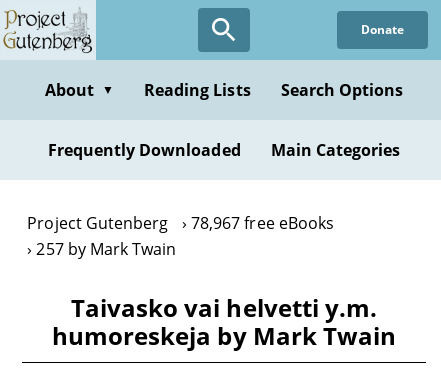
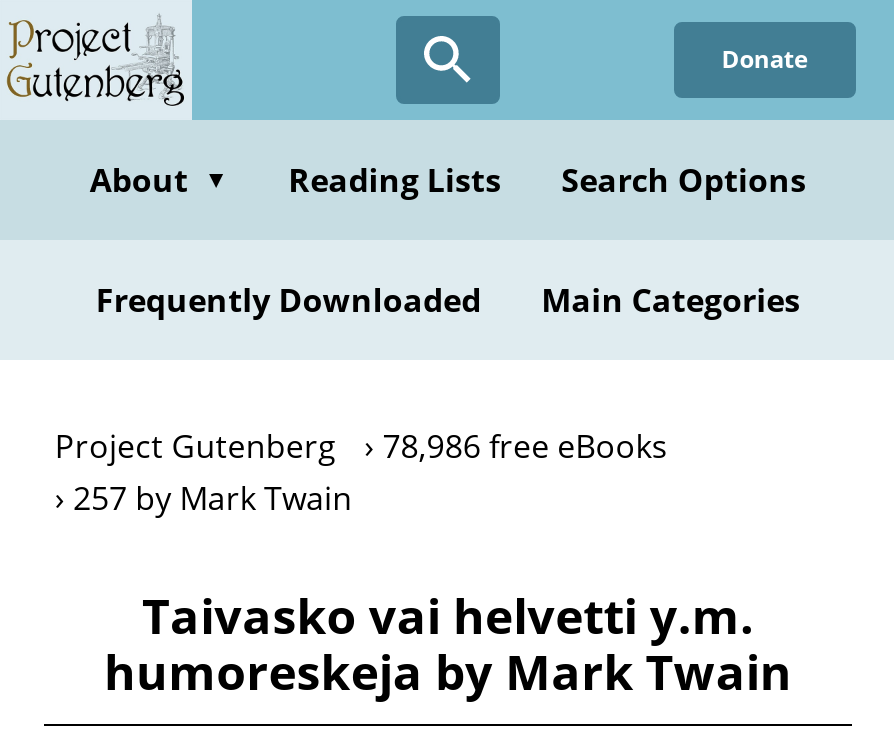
[27,212,334,234] Project Gutenberg 78,967 free eBooks -> [55,424,668,468] Project Gutenberg 78,986 free eBooks

